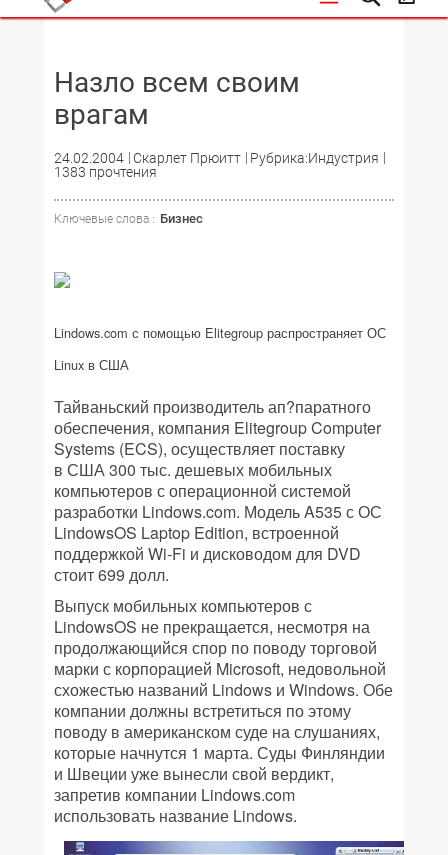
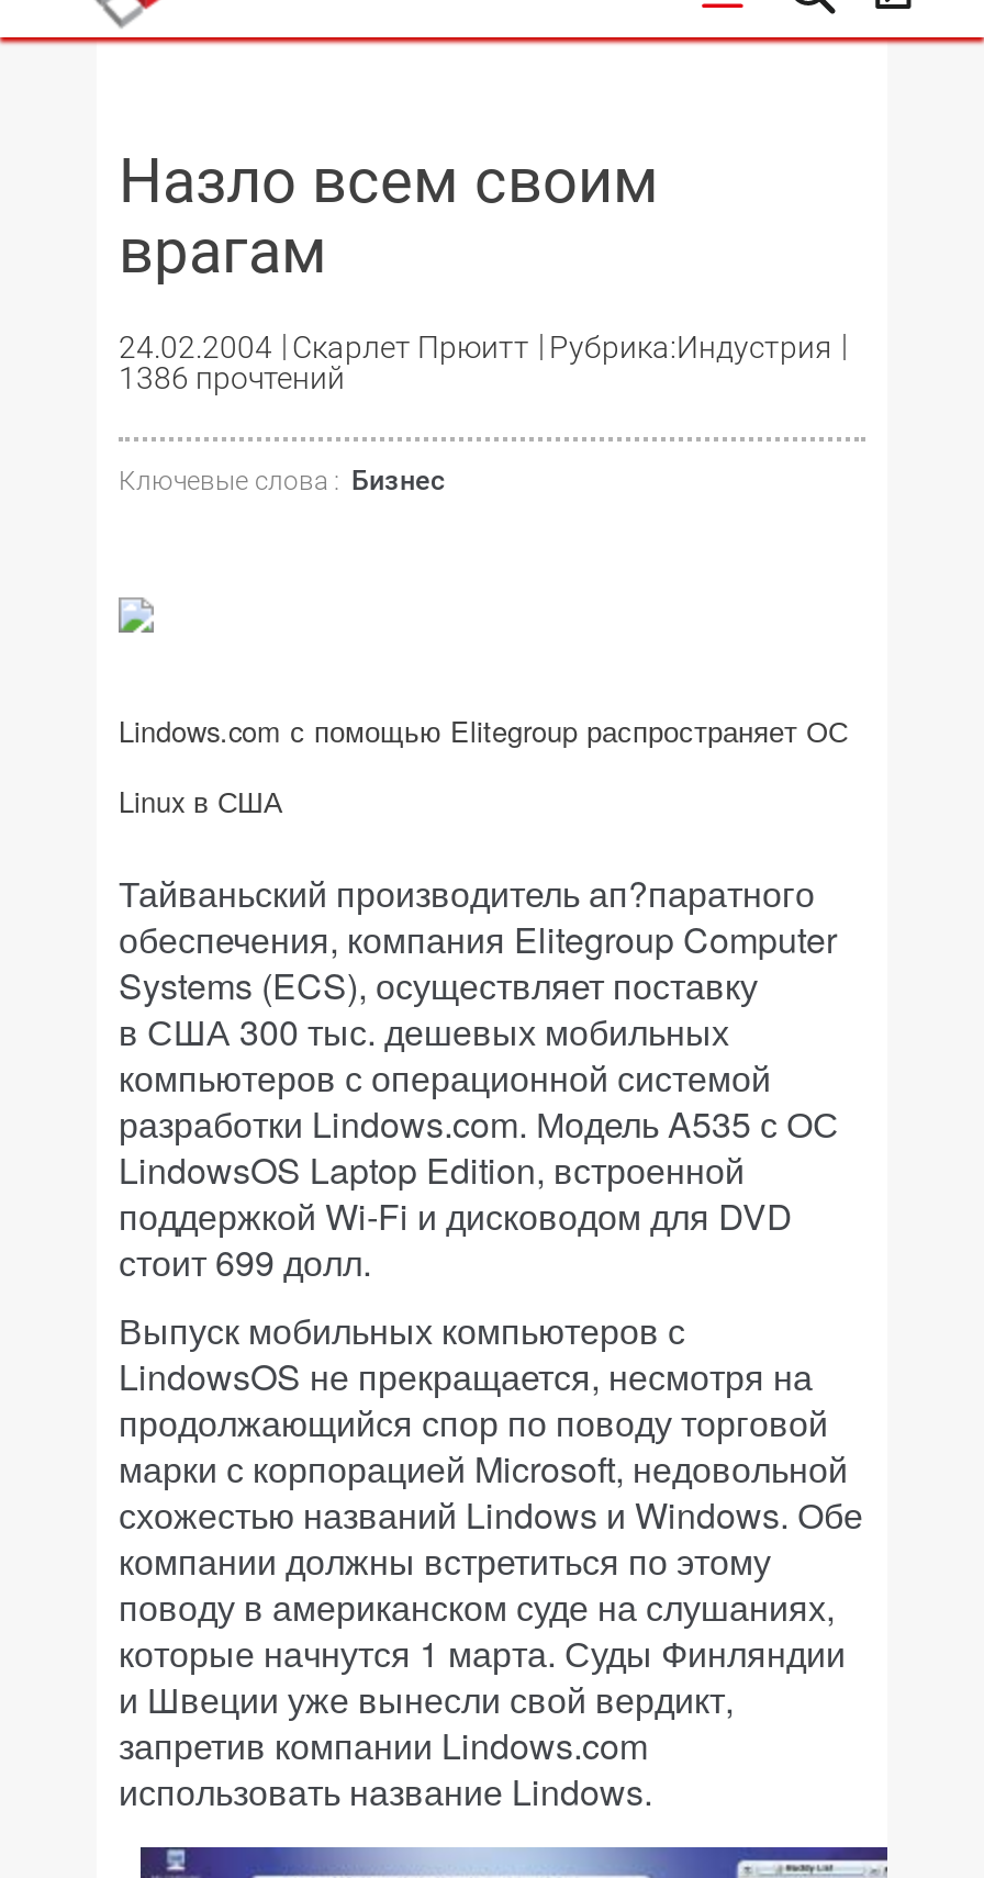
[54,164,157,180] 1383 прочтения -> [119,360,345,395] 1386 прочтений

